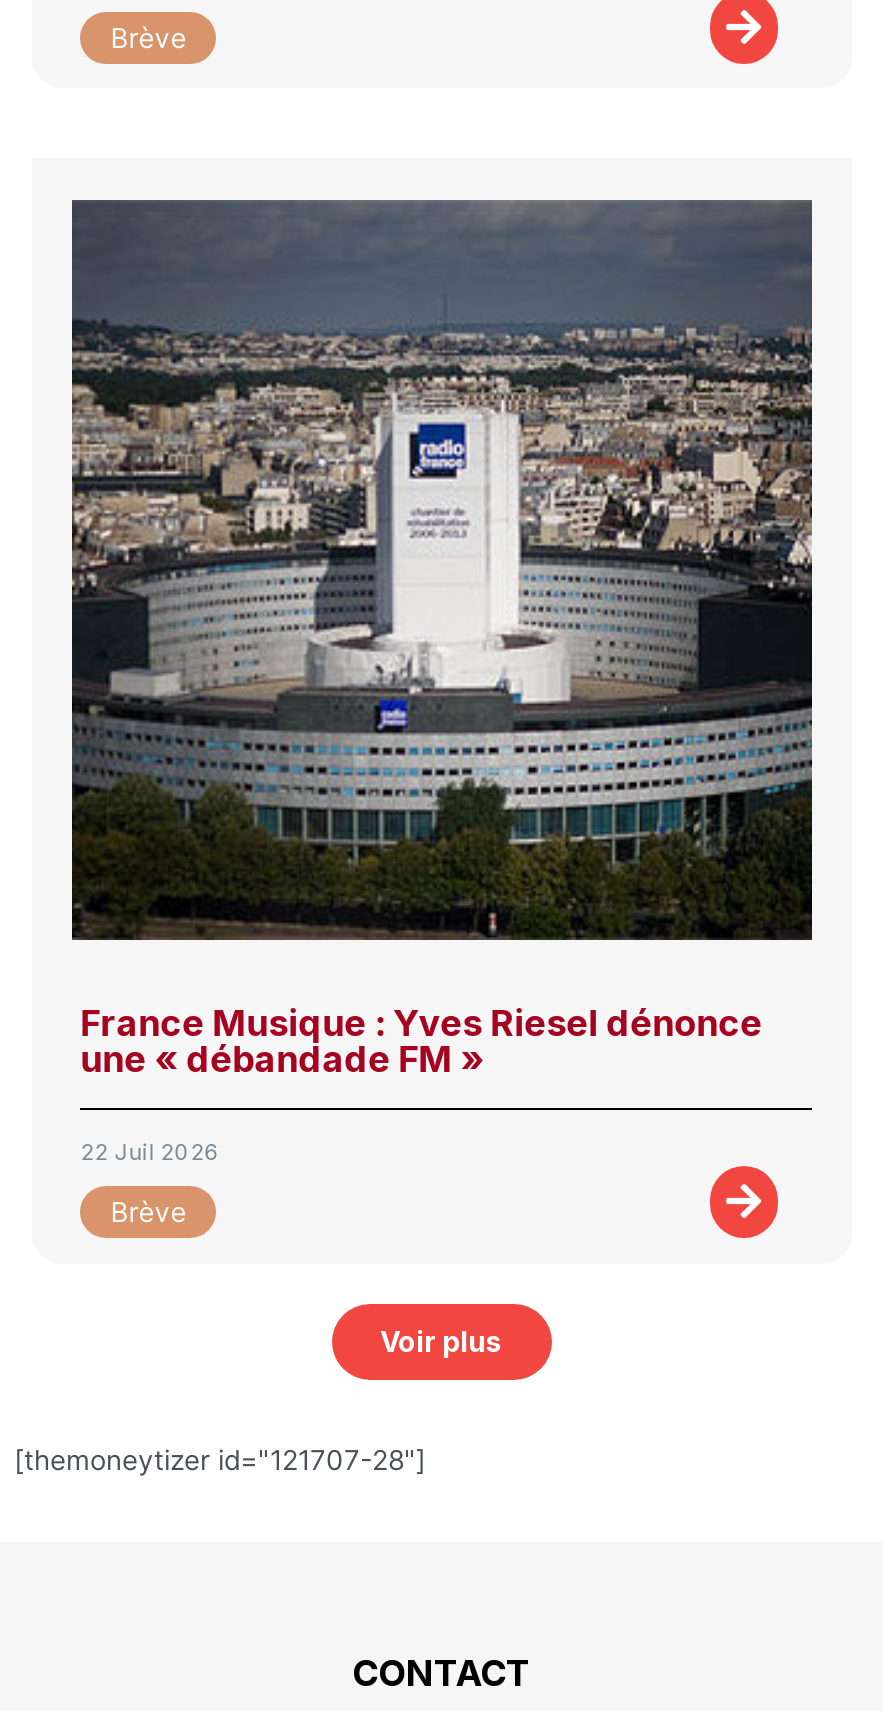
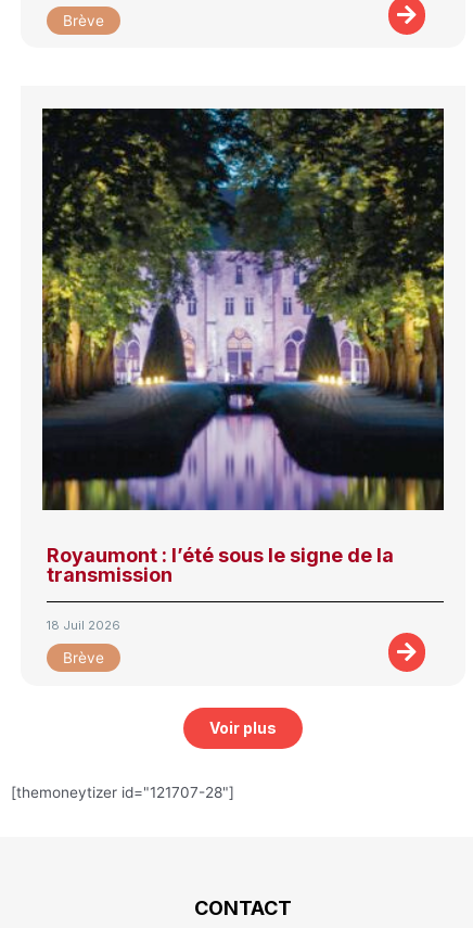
[70,198,814,1079] [image] | France Musique : Yves Riesel dénonce | une « débandade FM » -> [41,107,445,586] [image] | Royaumont : l’été sous le signe de la | transmission
[80,1137,220,1165] 22 Juil 2026 -> [47,617,121,632] 18 Juil 2026

